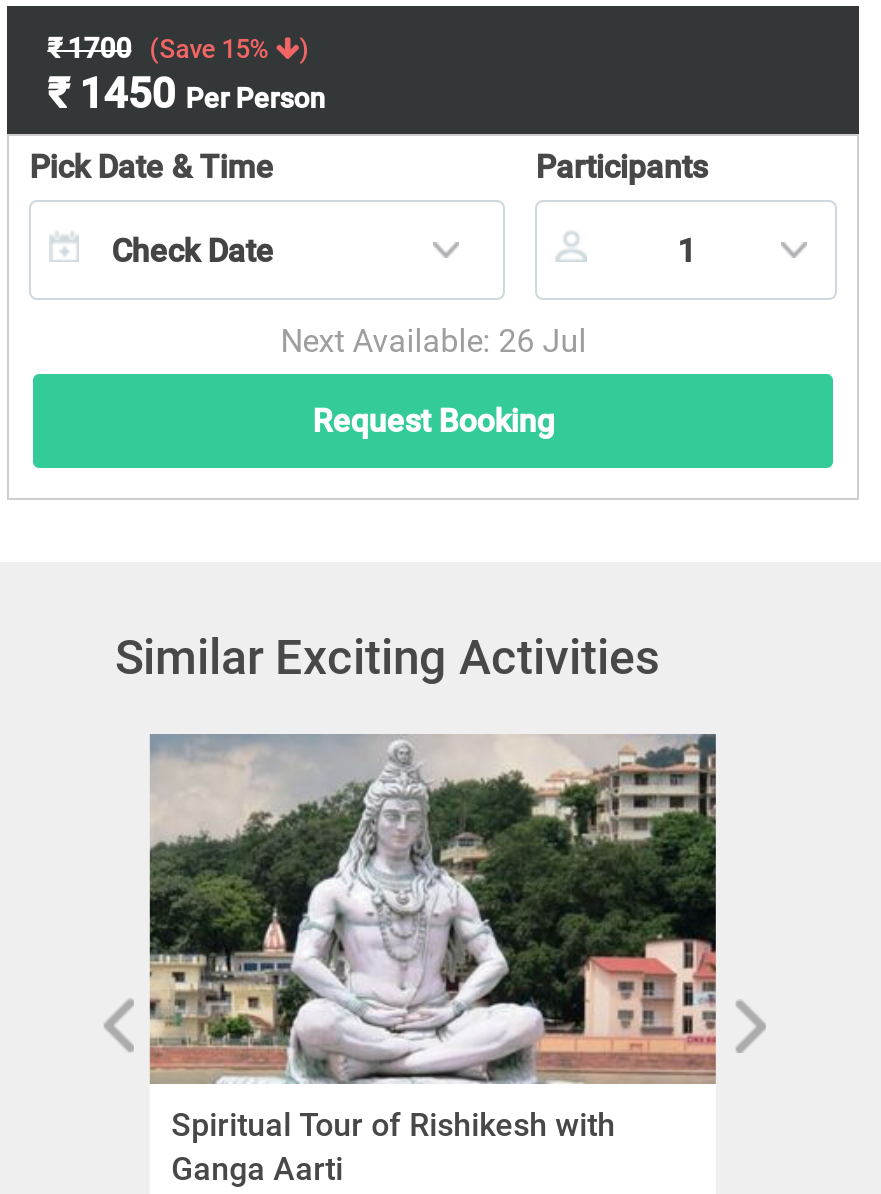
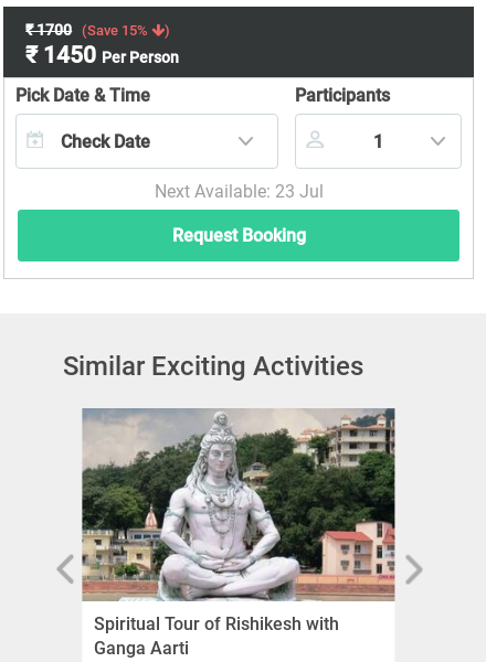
[280,322,586,360] Next Available: 26 Jul -> [154,181,323,202] Next Available: 23 Jul

